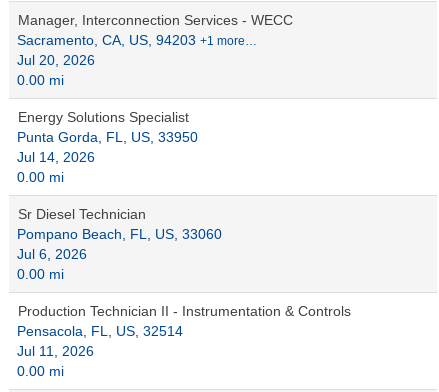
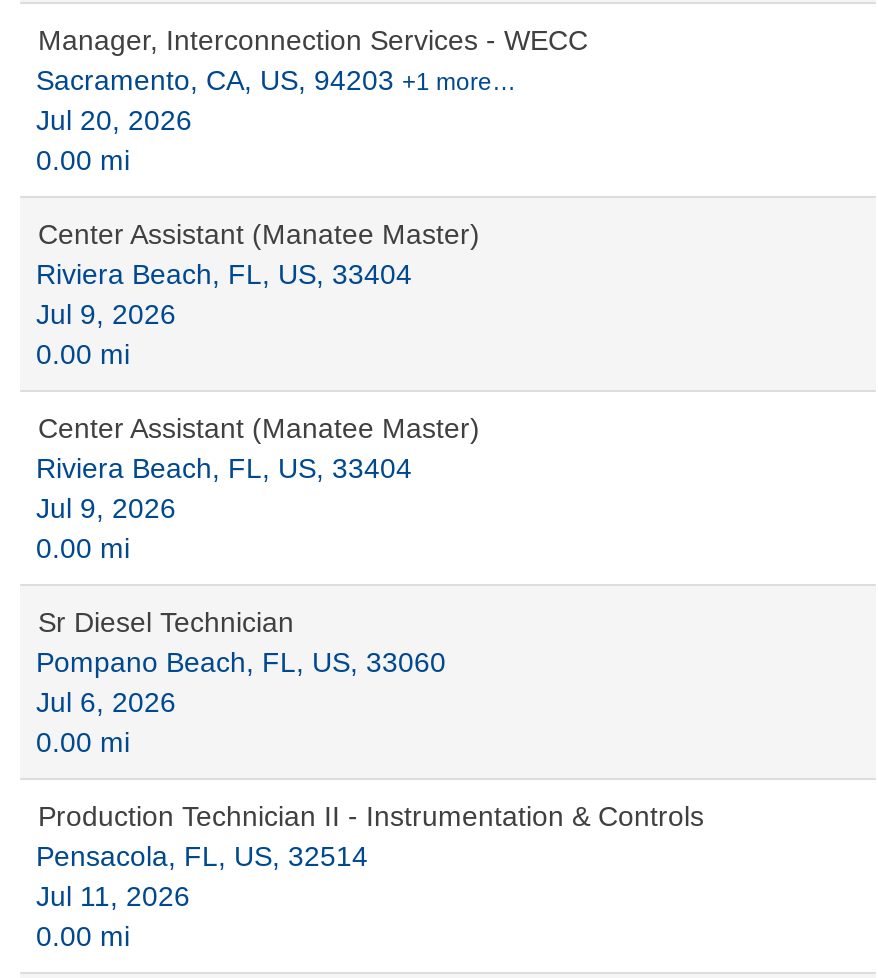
[17,109,198,165] Energy Solutions Specialist | Punta Gorda, FL, US, 33950 | Jul 14, 2026 -> [36,218,480,524] Center Assistant (Manatee Master) | Riviera Beach, FL, US, 33404 | Jul 9, 2026 | 0.00 mi | Center Assistant (Manatee Master) | Riviera Beach, FL, US, 33404 | Jul 9, 2026

